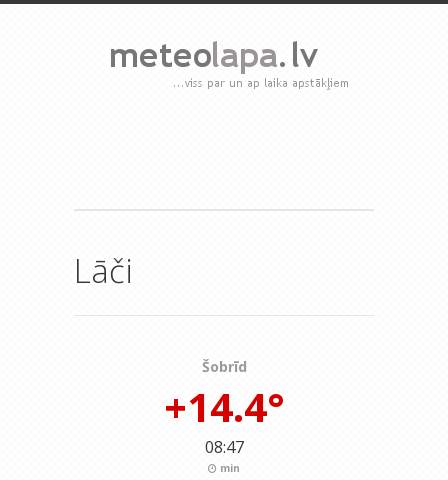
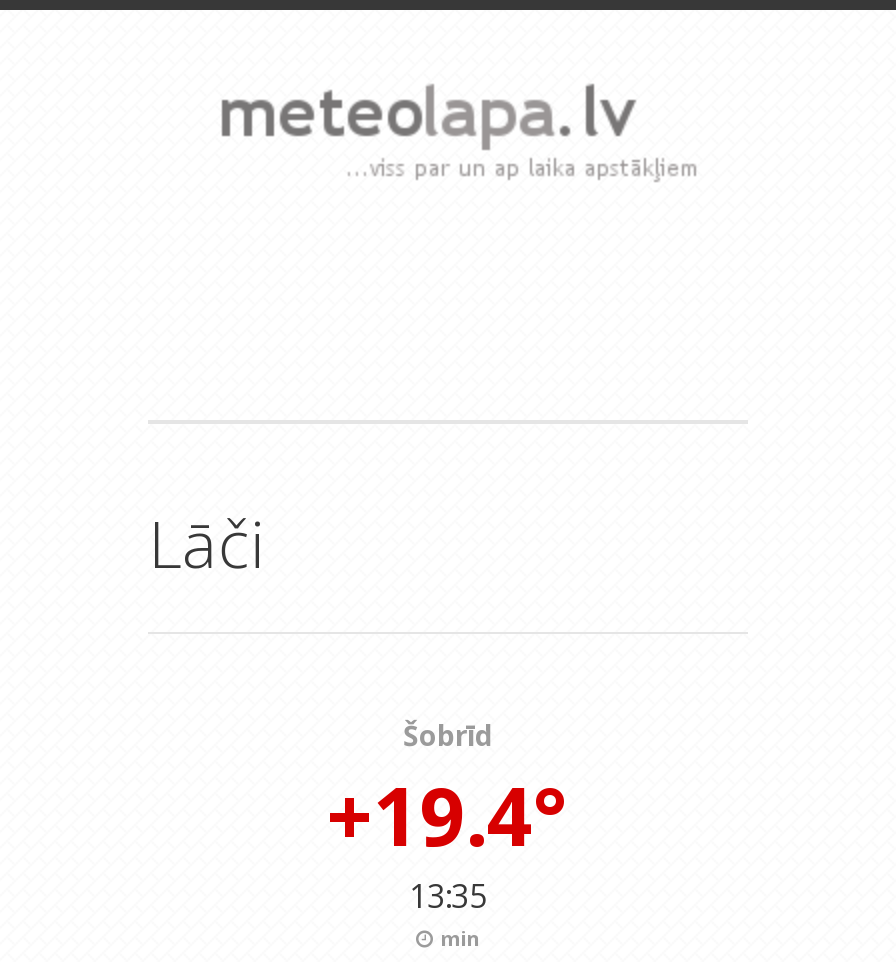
[163,379,284,434] +14.4° -> [327,760,569,870] +19.4°
[204,436,243,458] 08:47 -> [409,874,487,918] 13:35

